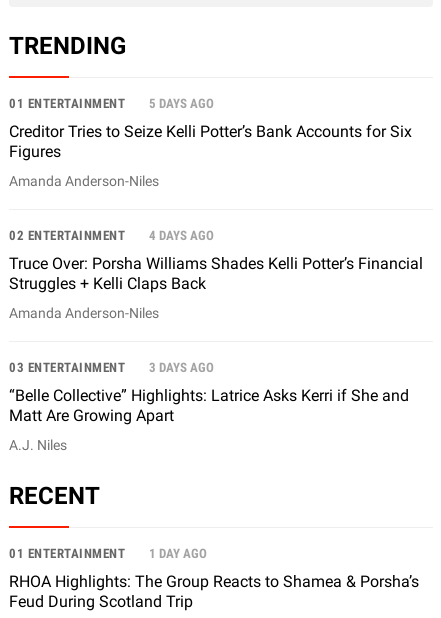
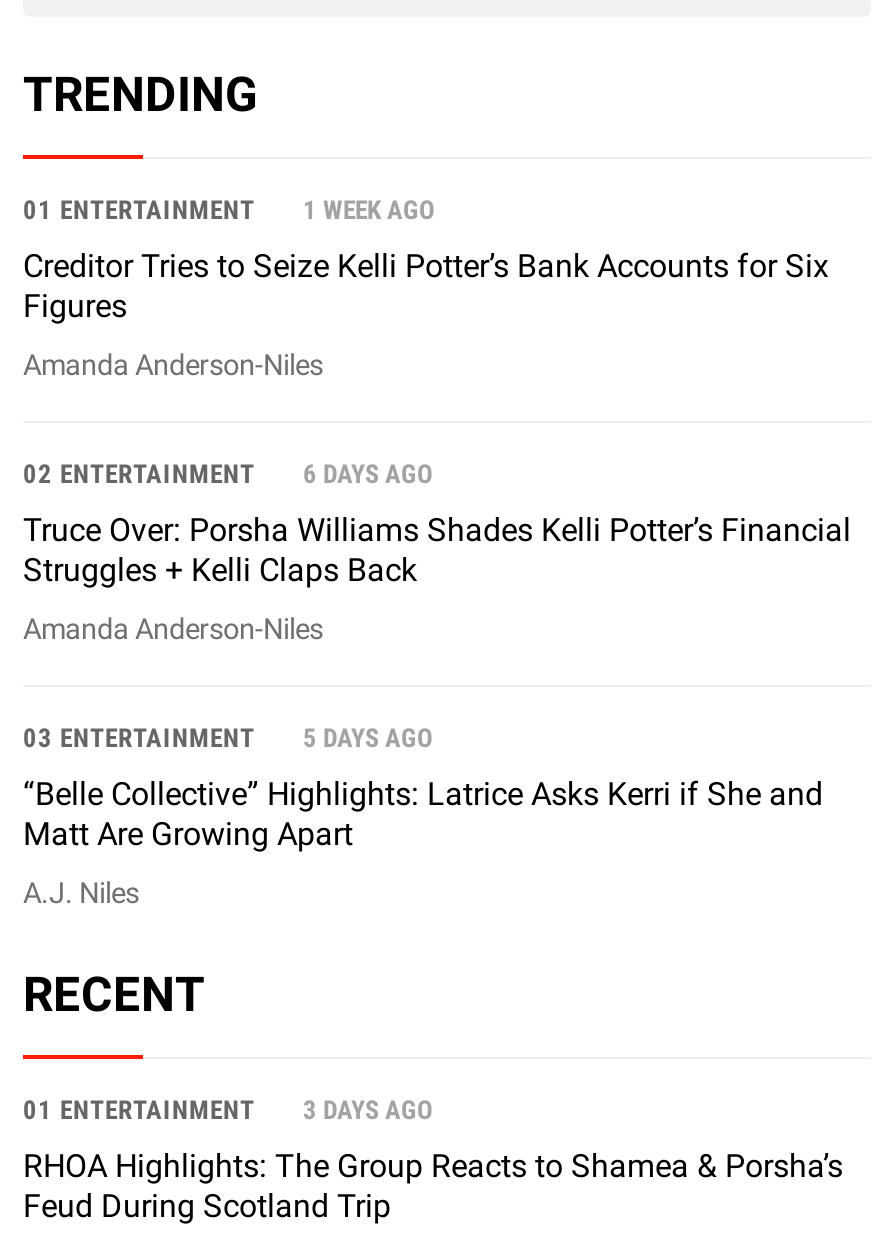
[9,96,214,111] 01 ENTERTAINMENT 5 DAYS AGO -> [23,196,435,226] 01 ENTERTAINMENT 1 WEEK AGO
[9,228,214,243] 02 ENTERTAINMENT 4 DAYS AGO -> [23,460,433,490] 02 ENTERTAINMENT 6 DAYS AGO
[9,360,214,375] 03 ENTERTAINMENT 3 DAYS AGO -> [23,724,433,754] 03 ENTERTAINMENT 5 DAYS AGO
[9,546,207,561] 01 ENTERTAINMENT 1 DAY AGO -> [23,1096,433,1126] 01 ENTERTAINMENT 3 DAYS AGO

